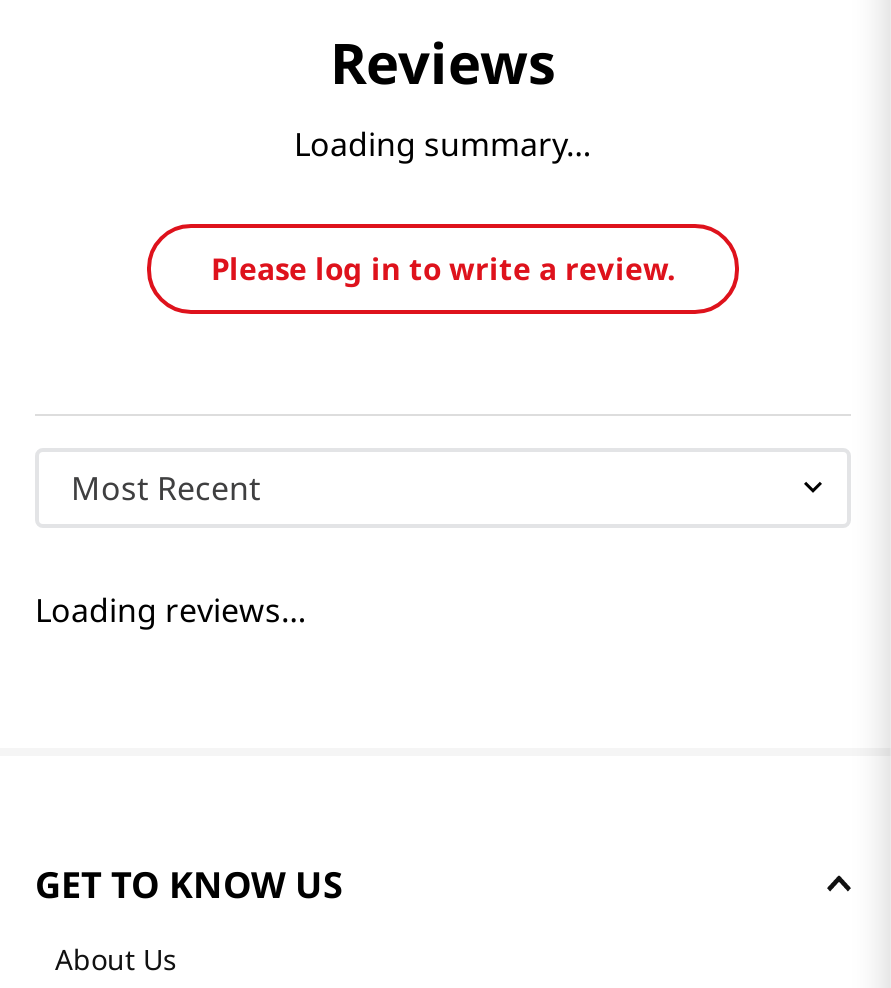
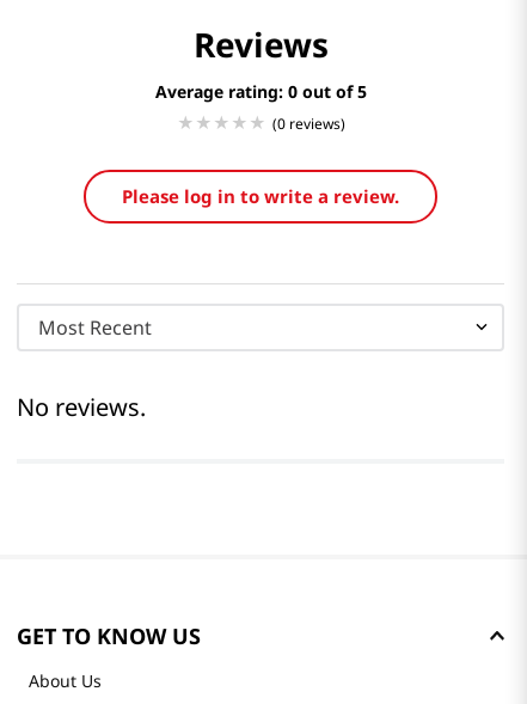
[294,123,592,167] Loading summary… -> [155,80,345,134] Average rating: 0 | (0 reviews)
[35,589,307,633] Loading reviews… -> [17,391,146,423] No reviews.

